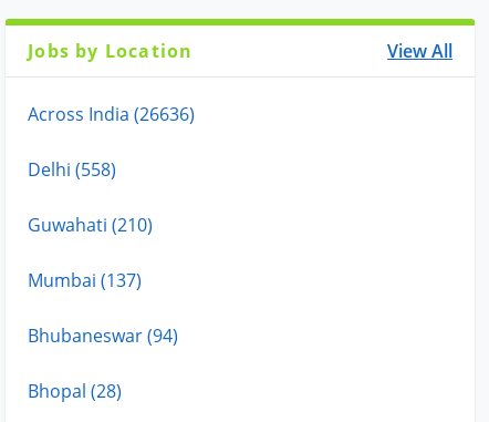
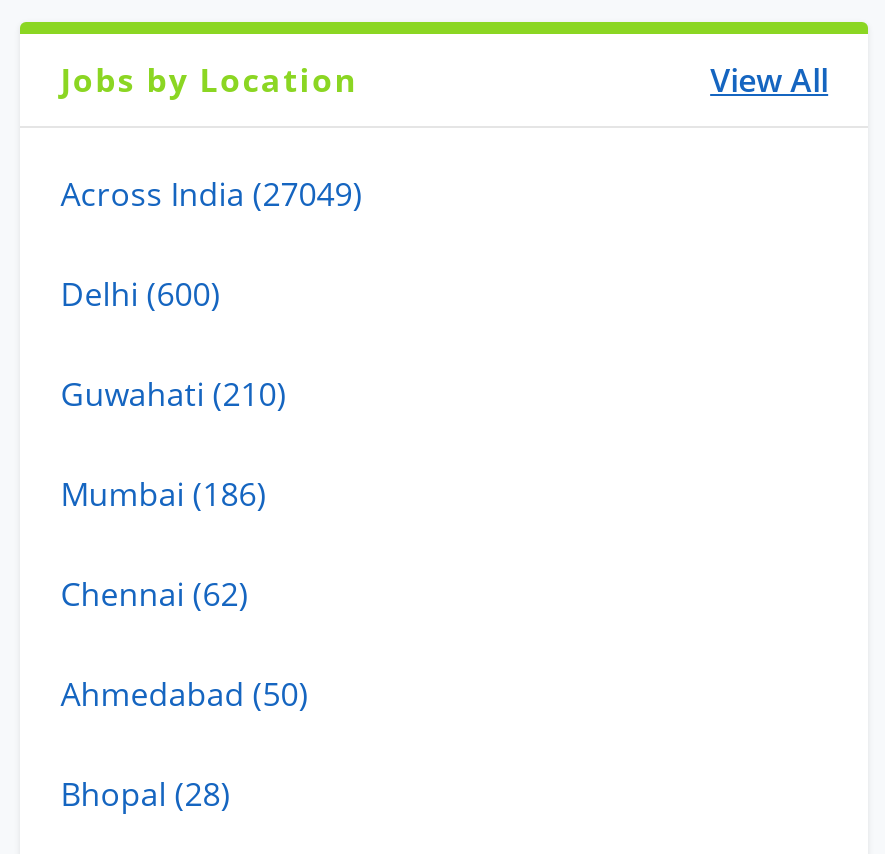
[28,102,195,126] Across India (26636) -> [60,171,362,215] Across India (27049)
[28,157,116,181] Delhi (558) -> [60,271,220,315] Delhi (600)
[28,268,178,347] Mumbai (137) | Bhubaneswar (94) -> [60,471,308,715] Mumbai (186) | Chennai (62) | Ahmedabad (50)

